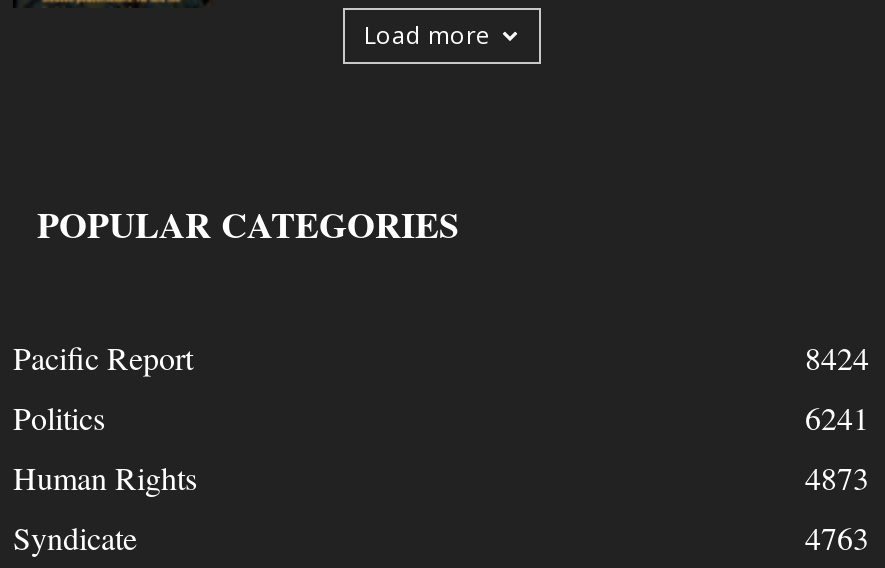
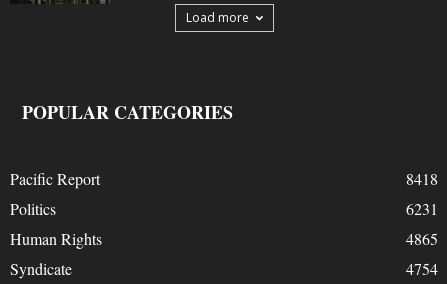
[805,337,869,379] 8424 -> [406,168,438,189] 8418
[805,397,869,439] 6241 -> [406,198,438,219] 6231
[805,457,869,499] 4873 -> [406,228,438,249] 4865
[805,517,869,559] 4763 -> [406,258,438,279] 4754

